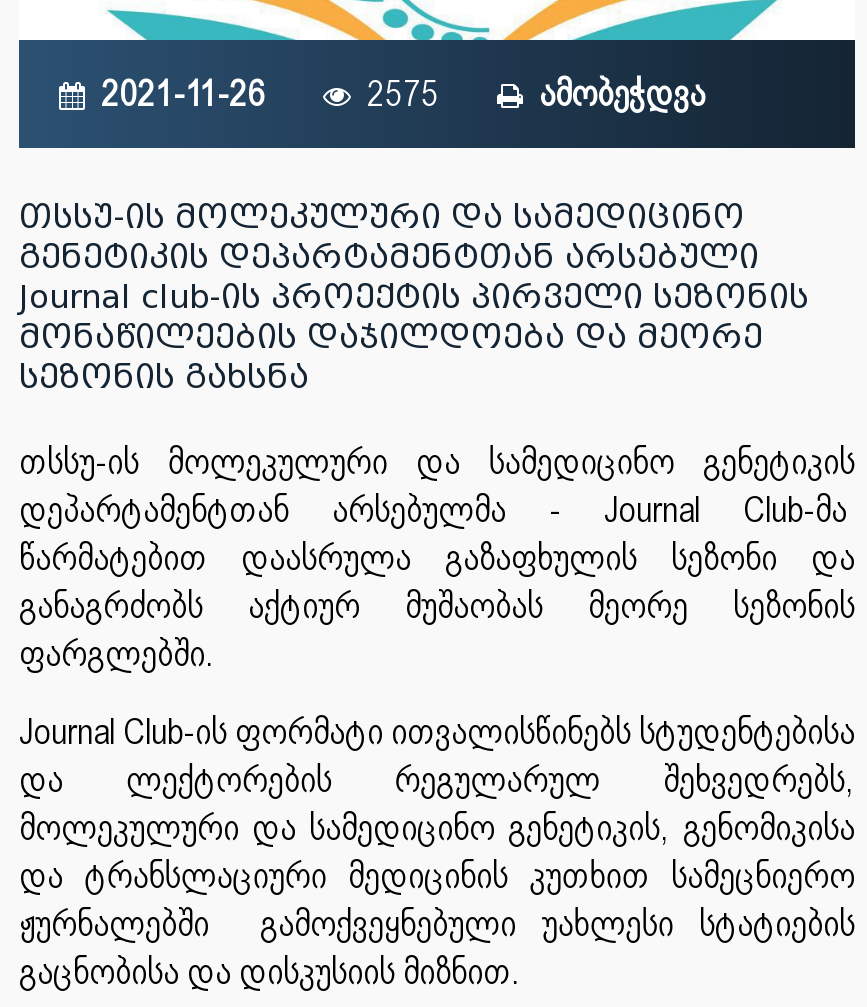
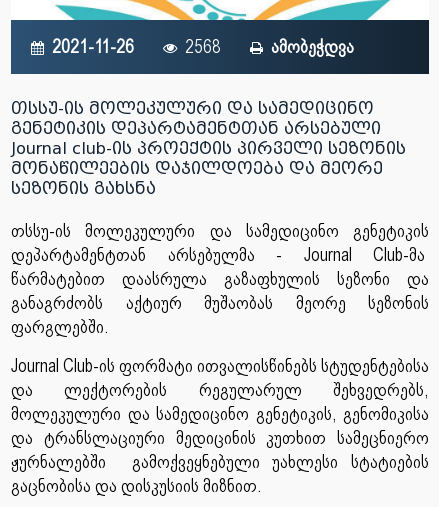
[367,72,439,114] 2575 -> [185,36,221,57] 2568

